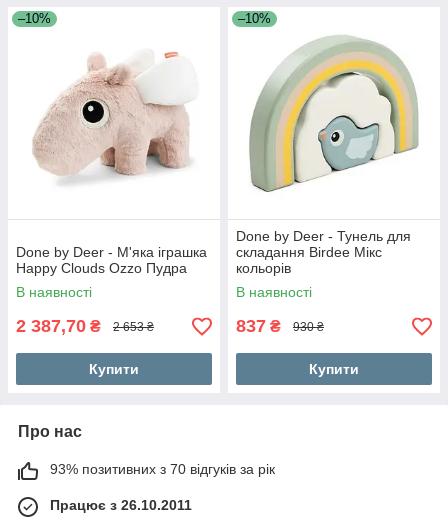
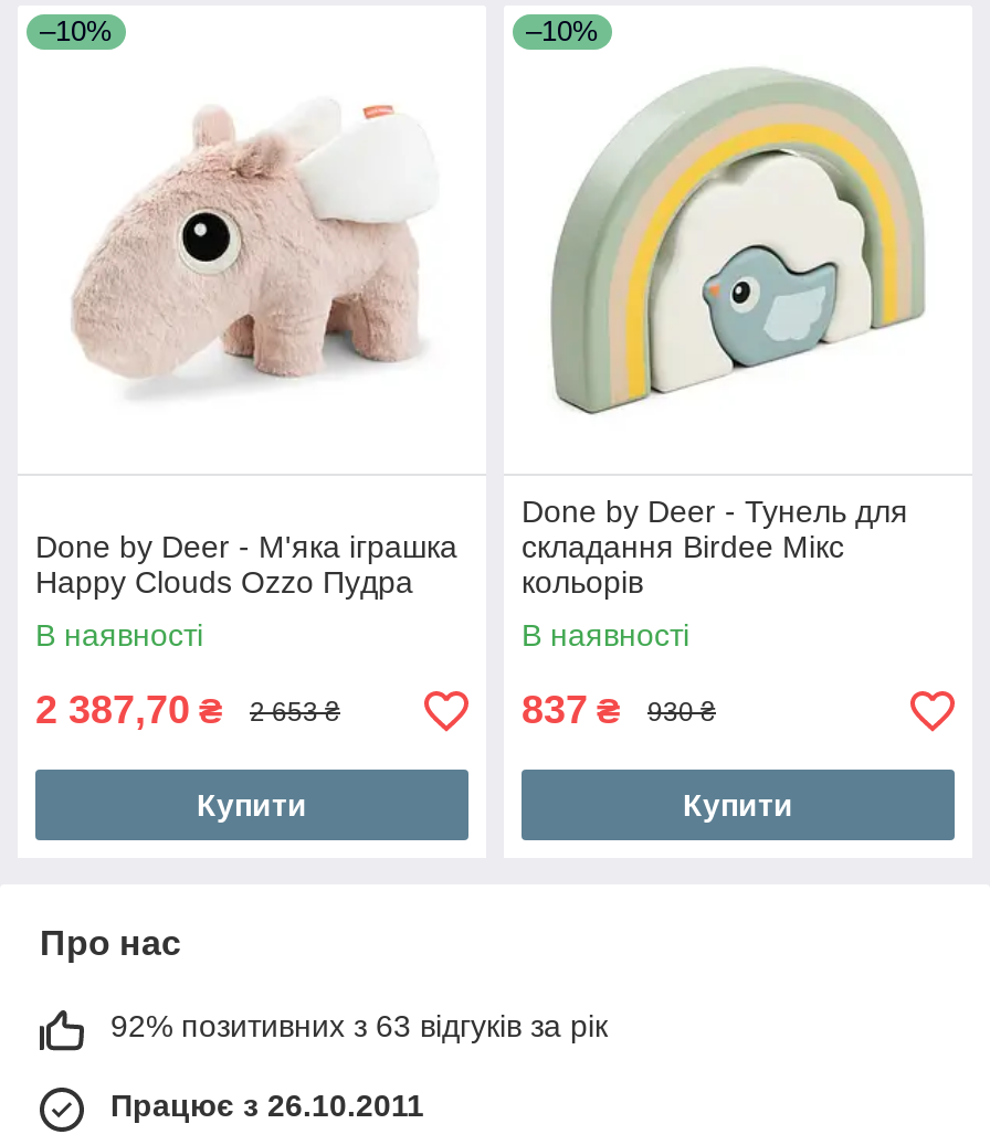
[50,461,275,477] 93% позитивних з 70 відгуків за рік -> [110,1009,608,1044] 92% позитивних з 63 відгуків за рік

